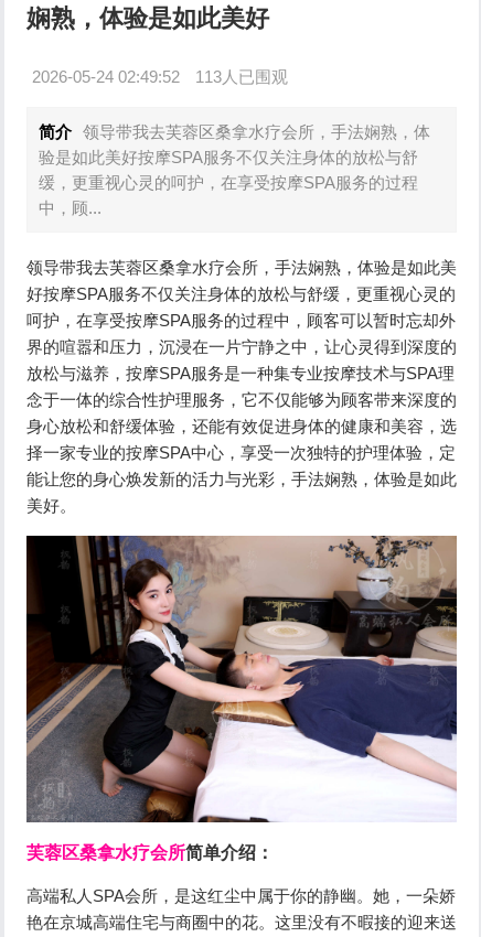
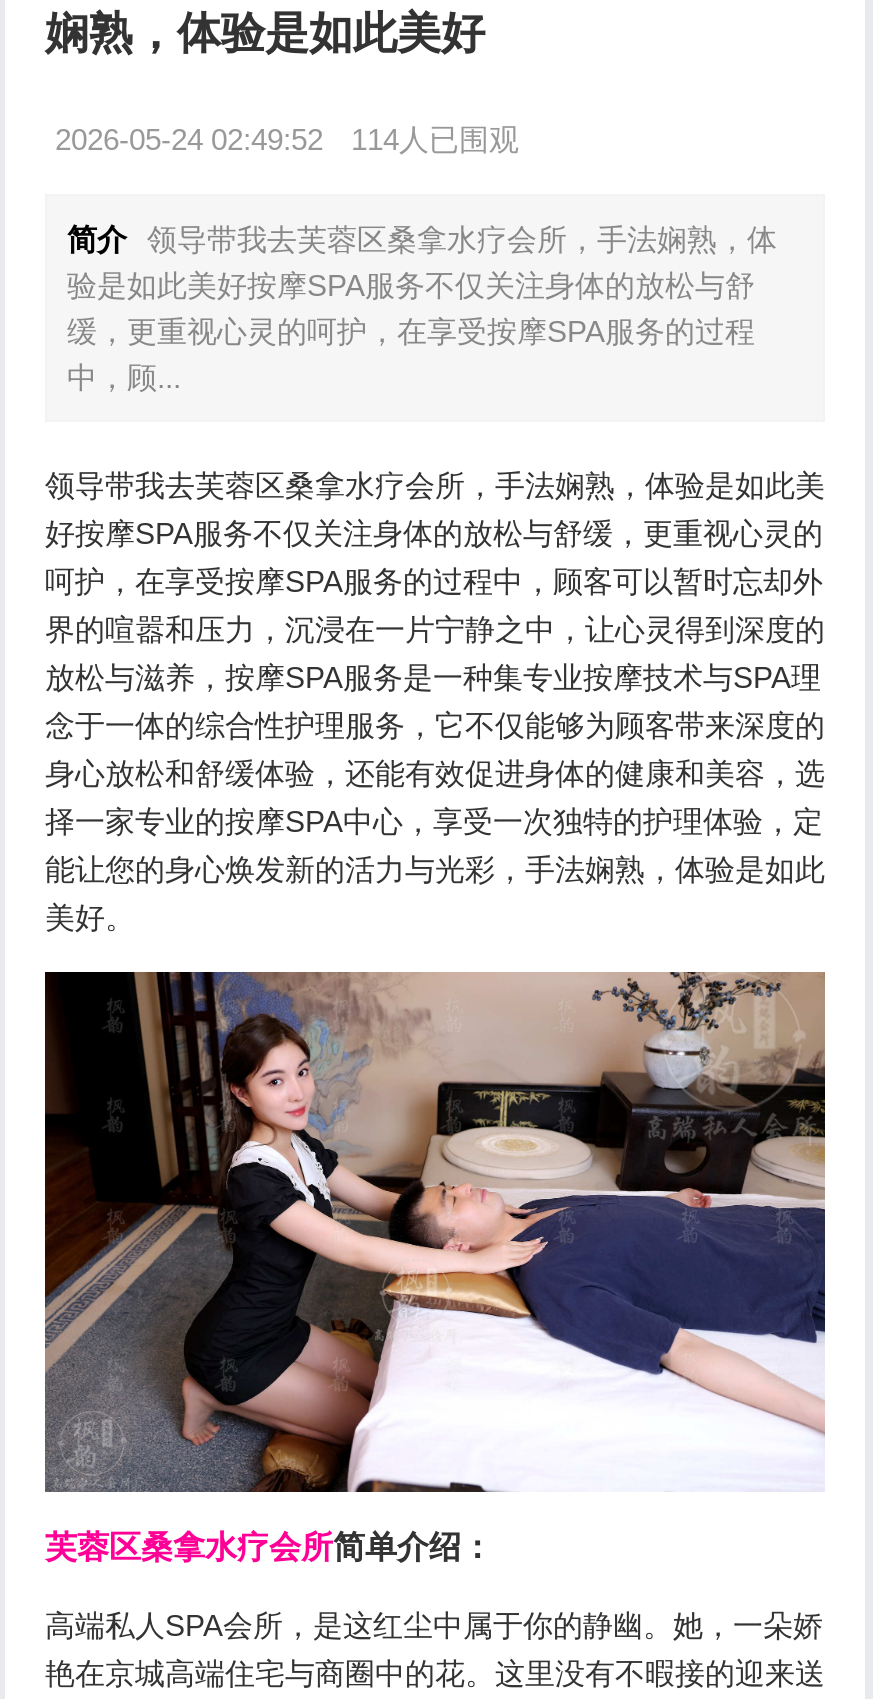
[32,67,288,86] 2026-05-24 02:49:52 113人已围观 -> [55,122,519,156] 2026-05-24 02:49:52 114人已围观

